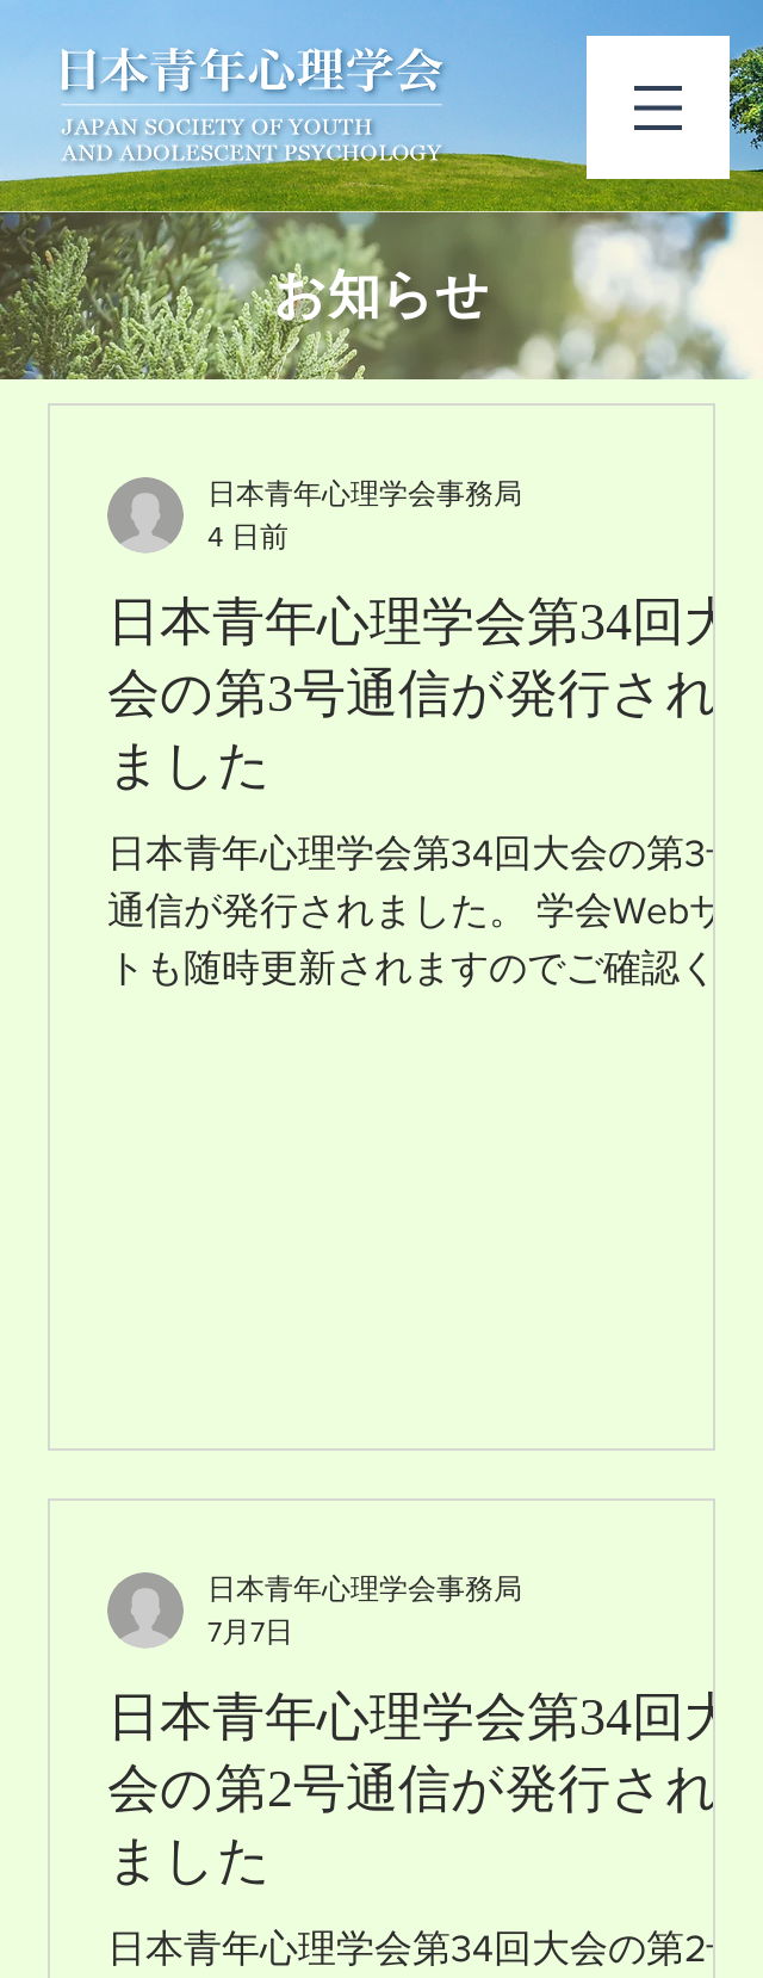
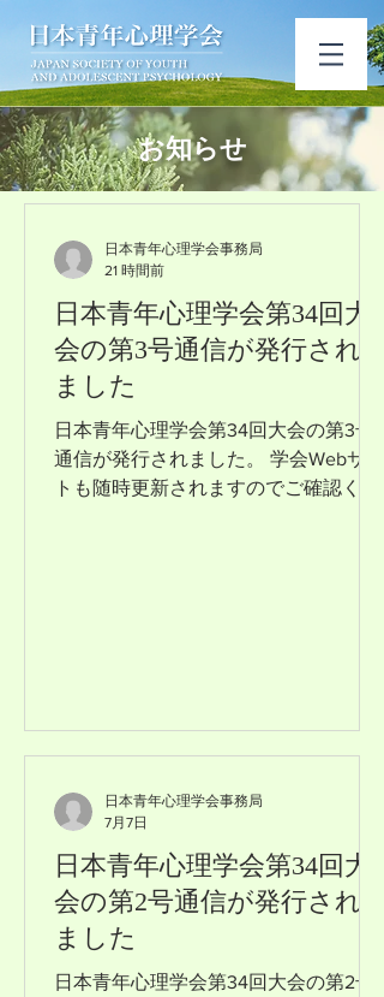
[207,520,289,554] 4 日前 -> [104,262,164,279] 21 時間前

